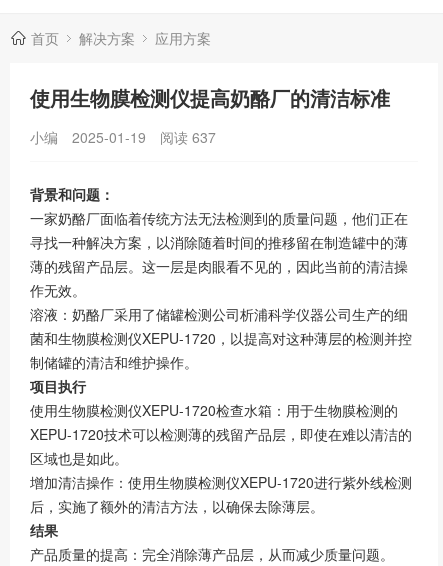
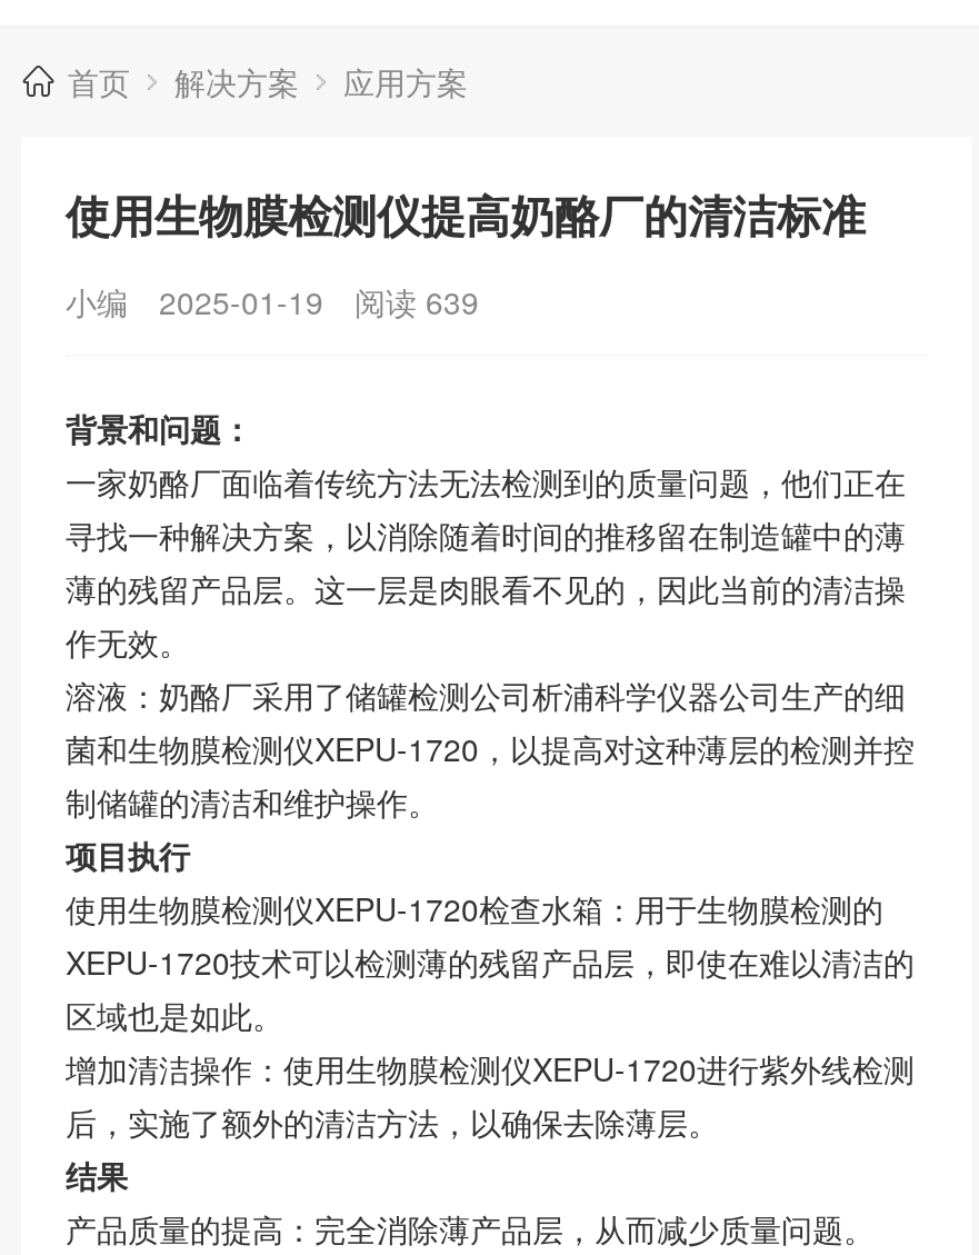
[30,127,216,147] 小编 2025-01-19 阅读637 -> [66,279,479,323] 小编 2025-01-19 阅读639

